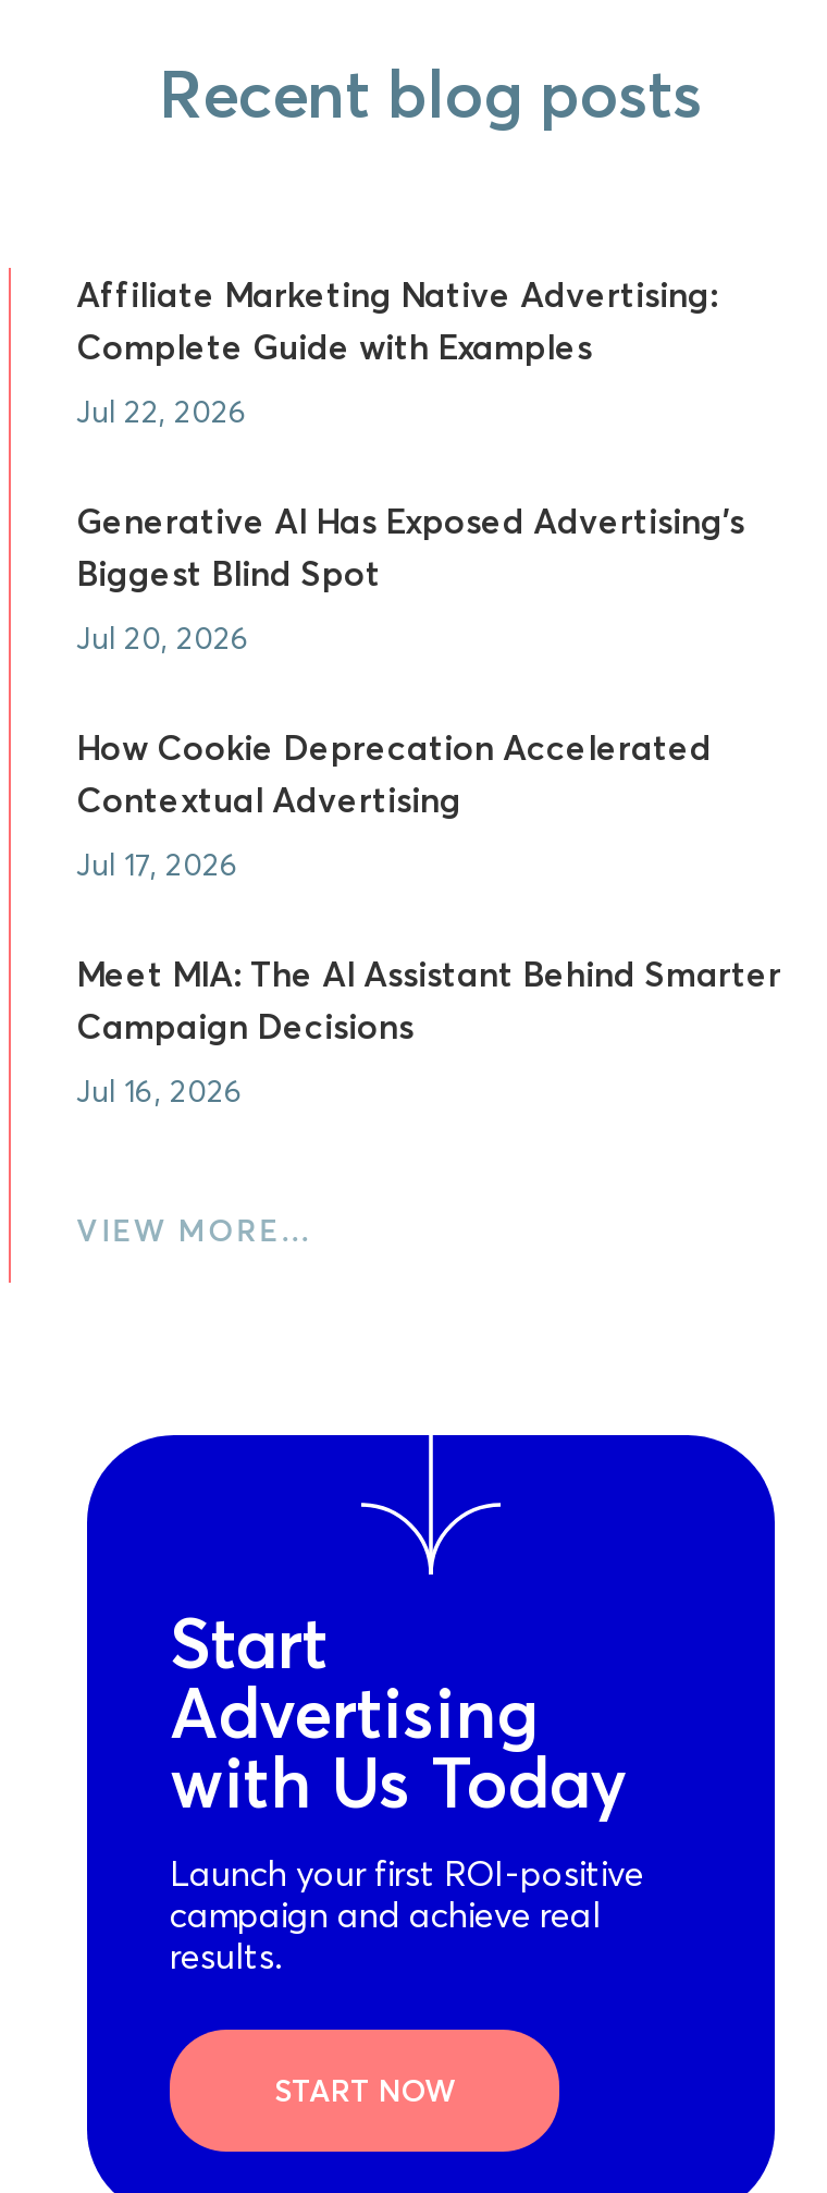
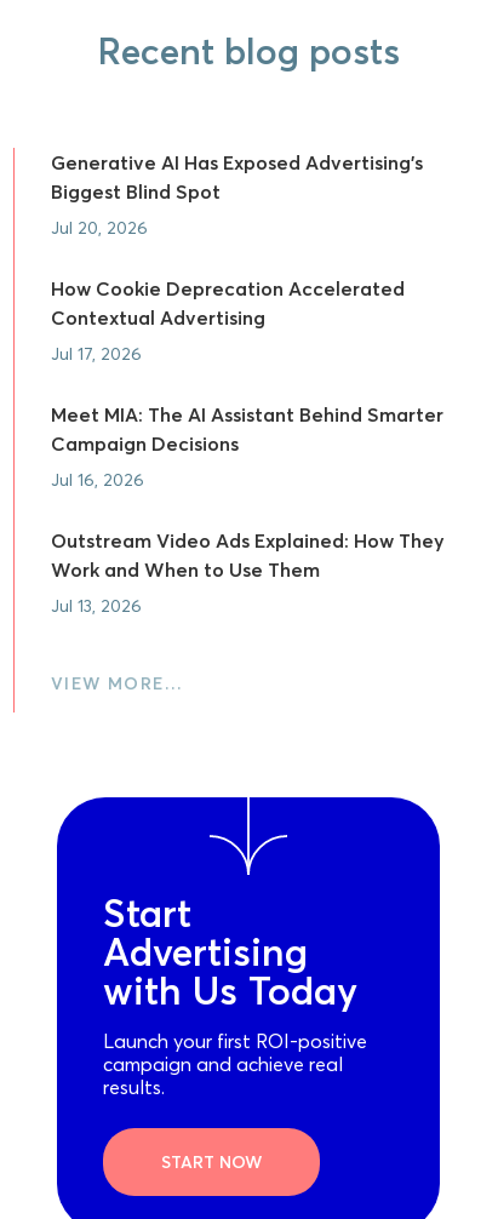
[76,272,718,431] Affiliate Marketing Native Advertising: | Complete Guide with Examples | Jul 22, 2026 -> none
moved [76,498,781,1110] -> [51,150,443,491]: Generative AI Has Exposed Advertising's | Biggest Blind Spot | Jul 20, 2026 | ... | Campaign Decisions | Jul 16, 2026
none -> [51,528,445,617] Outstream Video Ads Explained: How They | Work and When to Use Them | Jul 13, 2026

